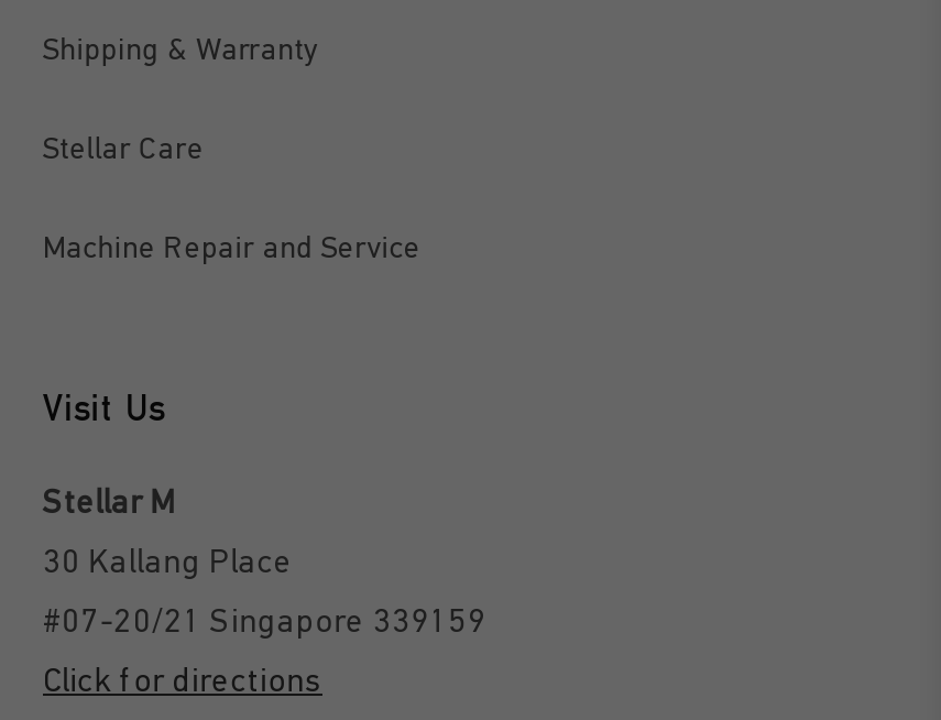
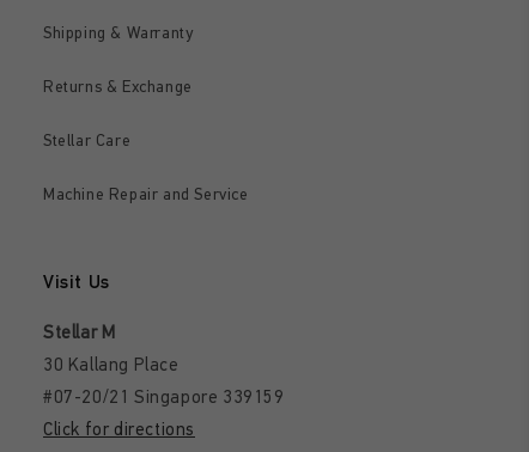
none -> [43,79,192,97] Returns & Exchange

